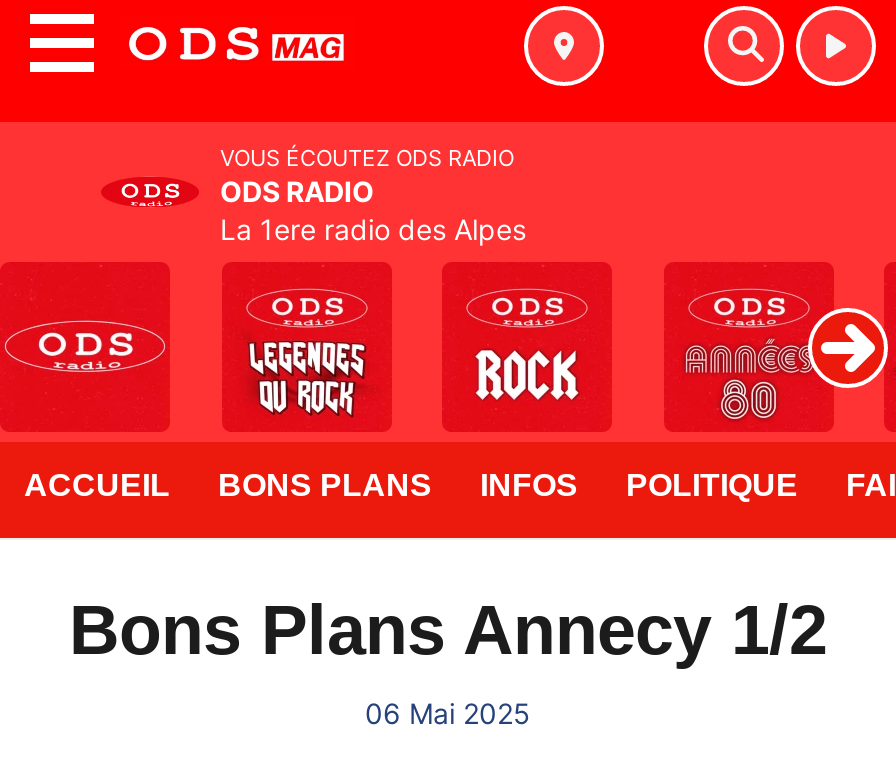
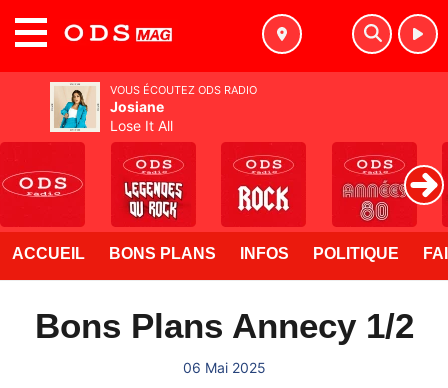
[100,142,526,246] [image] | ODS RADIO | La 1ere radio des Alpes -> [49,81,173,134] [image] | Josiane | Lose It All

